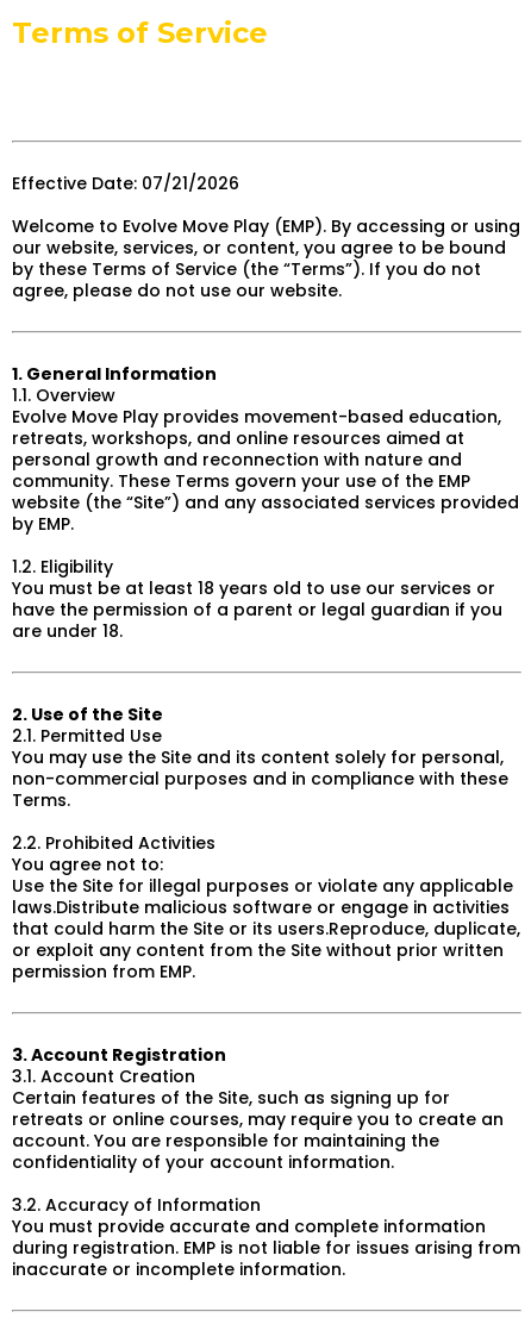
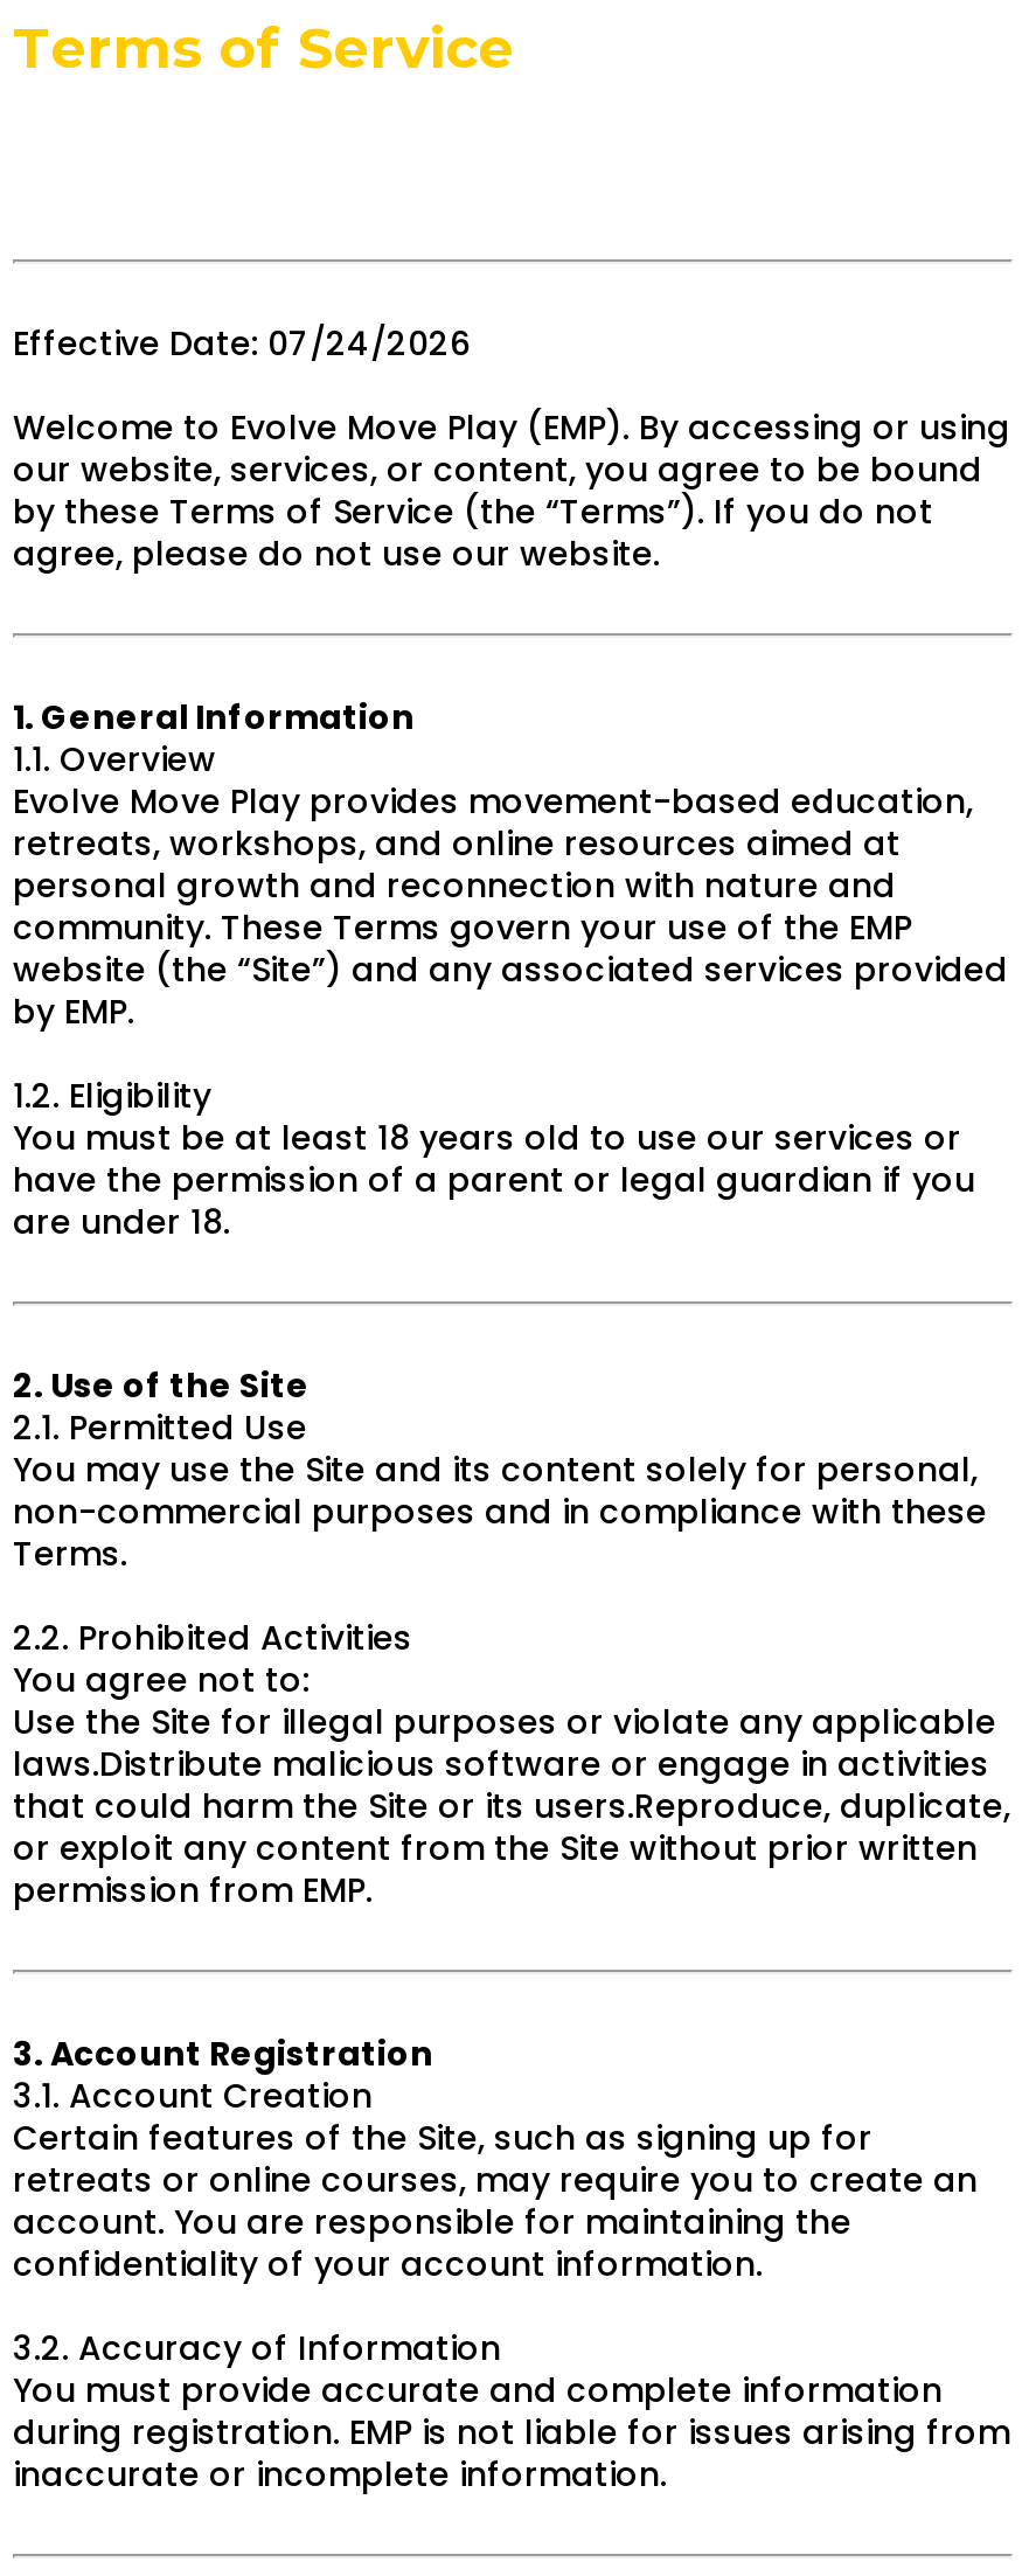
[12,171,239,195] Effective Date: 07/21/2026 -> [13,320,471,367] Effective Date: 07/24/2026

